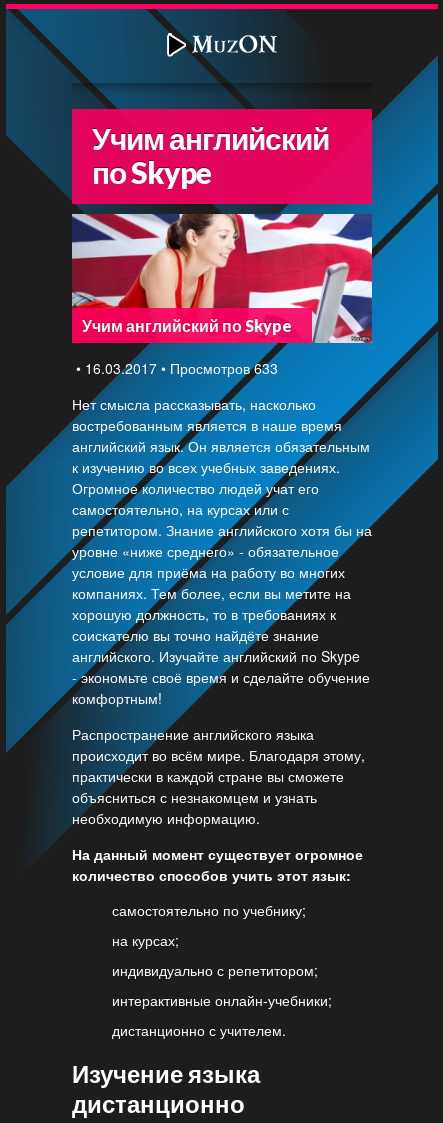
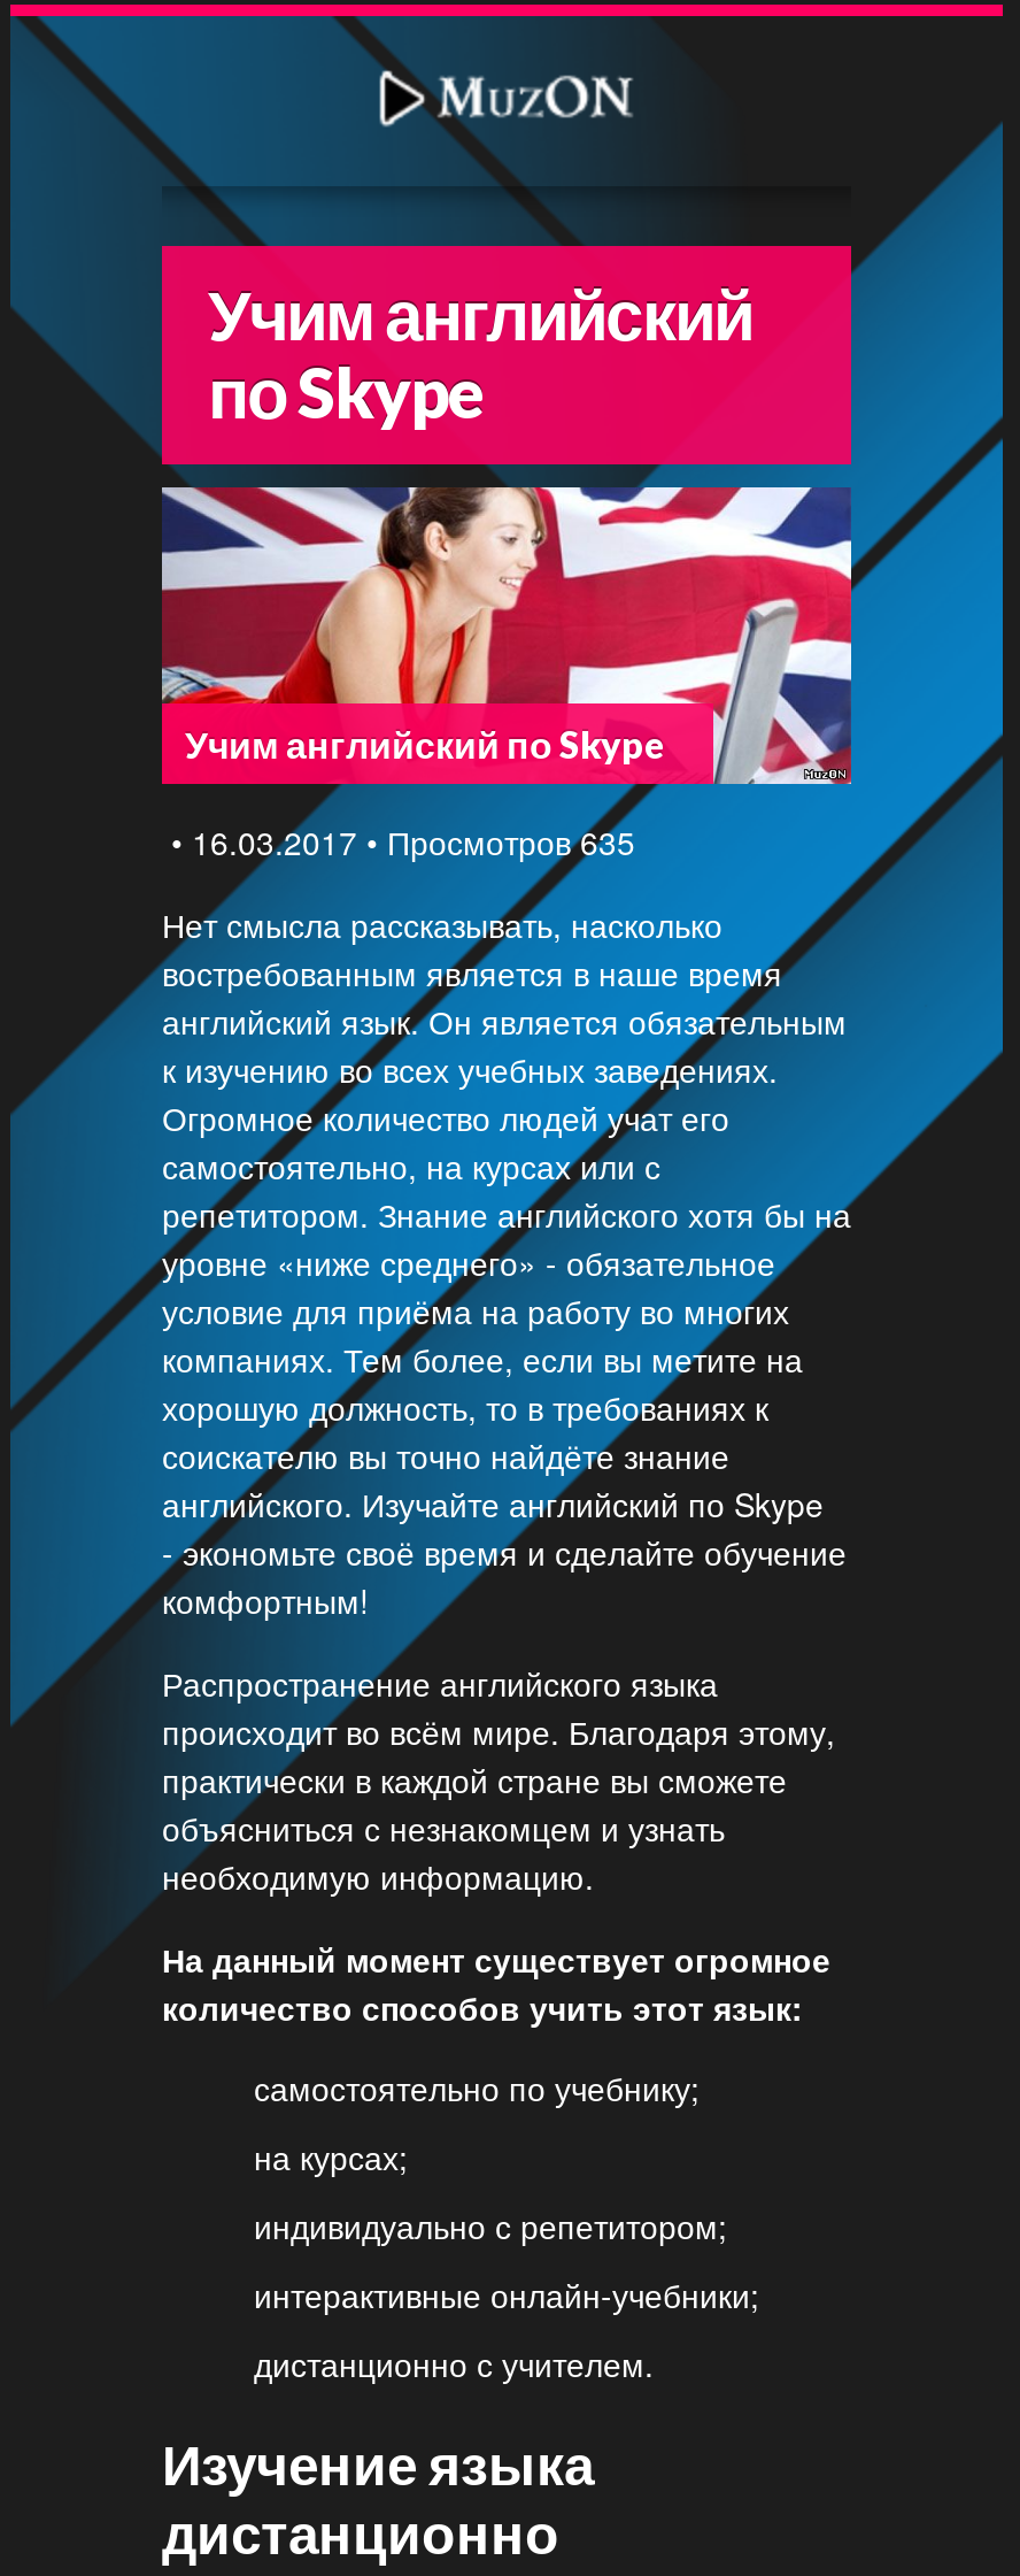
[76,358,278,378] • 16.03.2017 • Просмотров 633 -> [171,818,635,863] • 16.03.2017 • Просмотров 635

